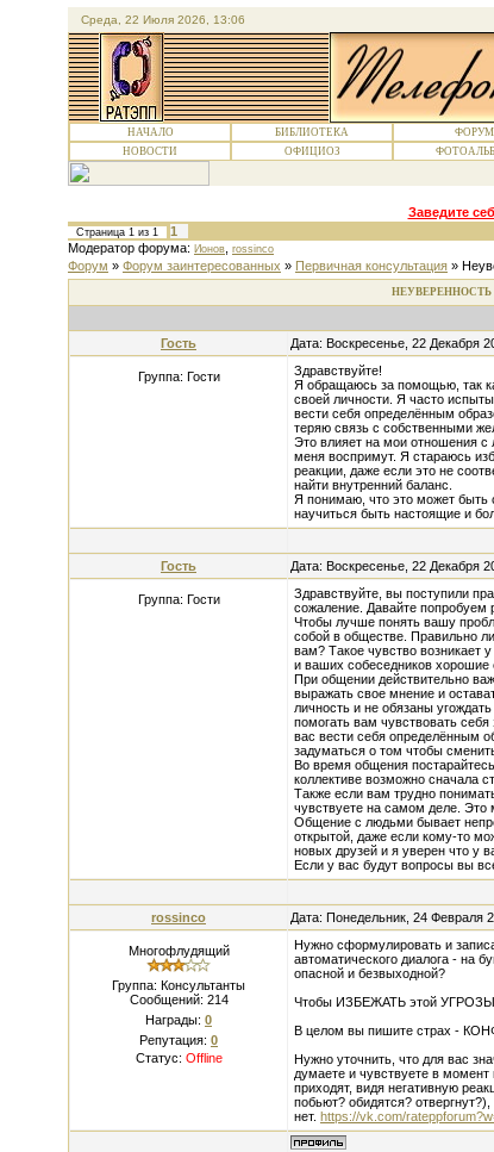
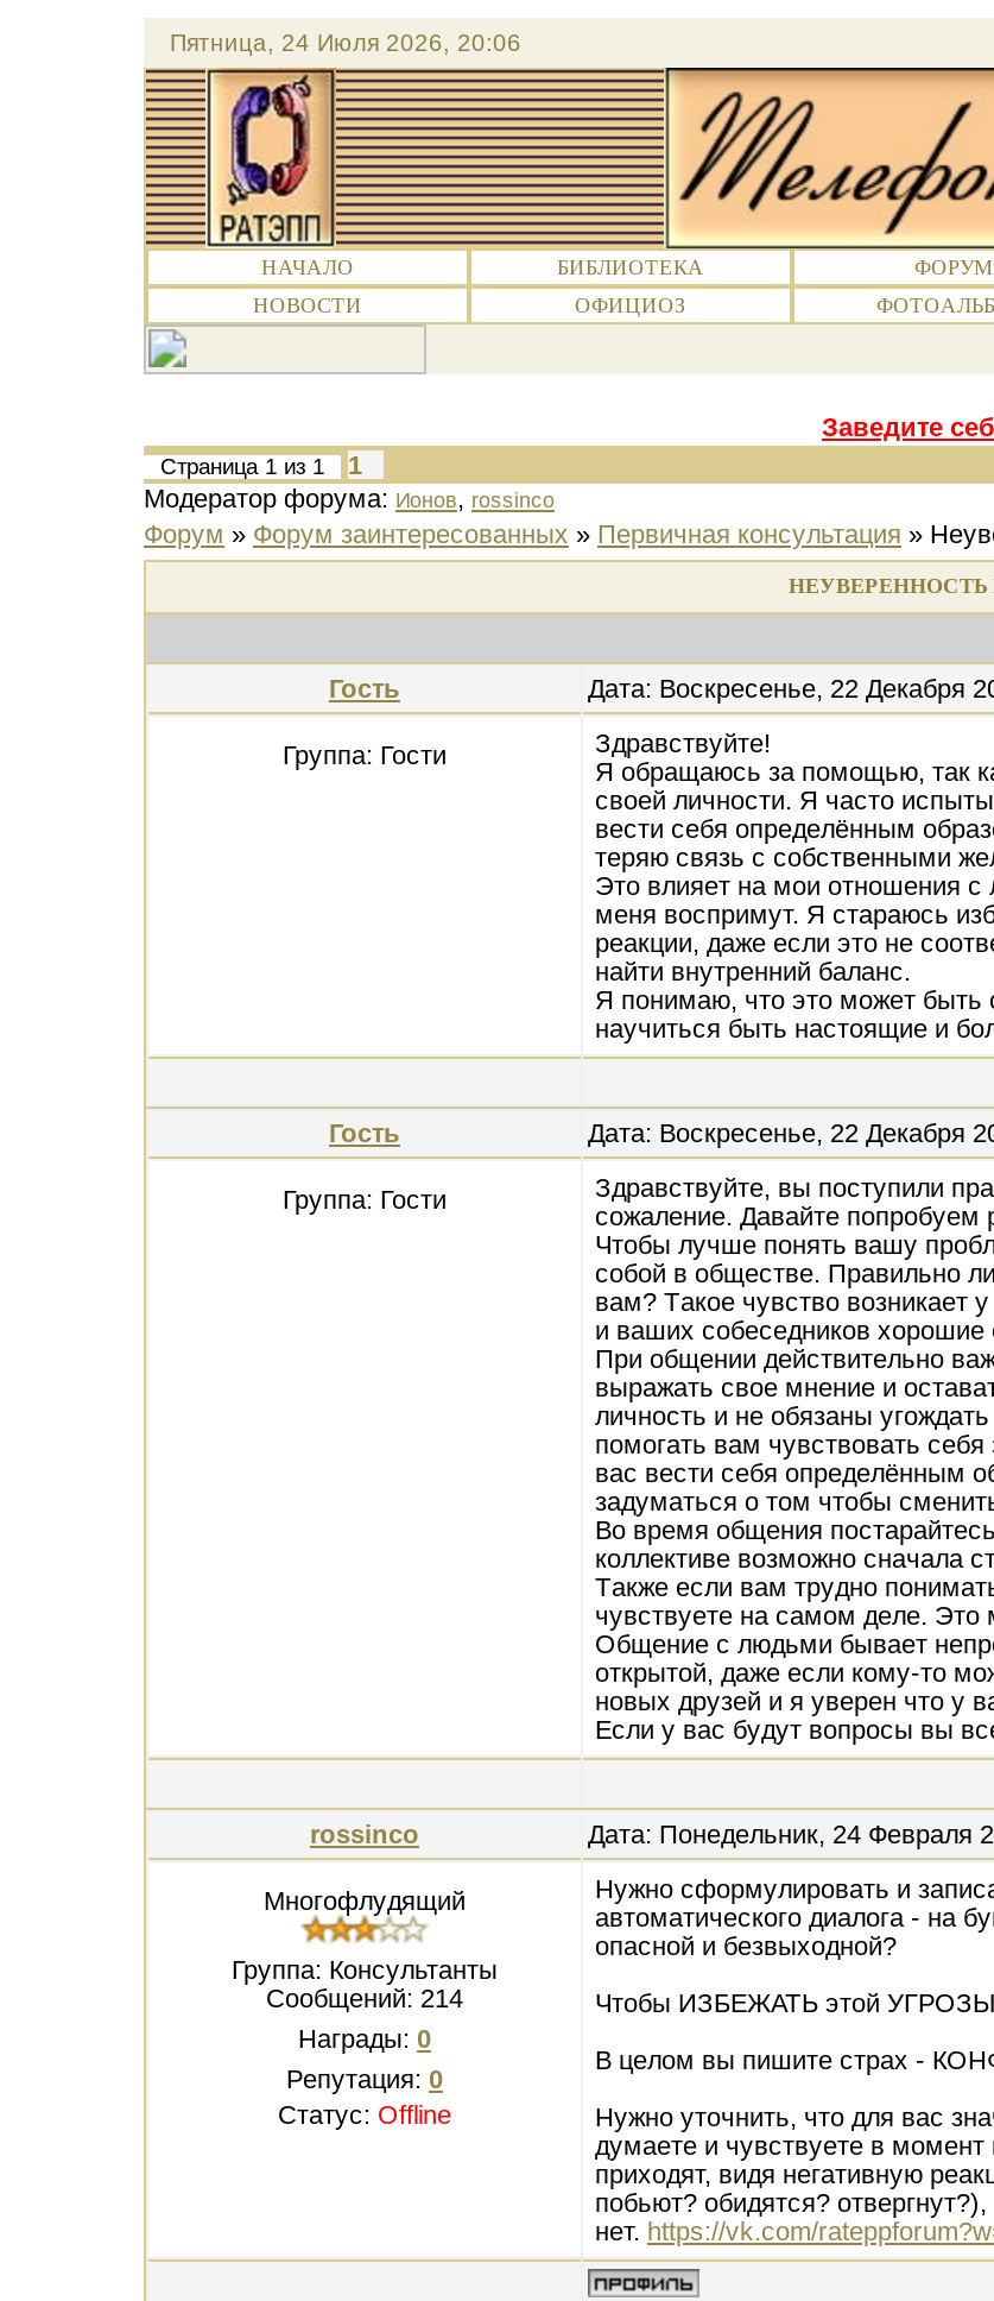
[81,13,245,26] Среда, 22 Июля 2026, 13:06 -> [170,30,521,56] Пятница, 24 Июля 2026, 20:06

